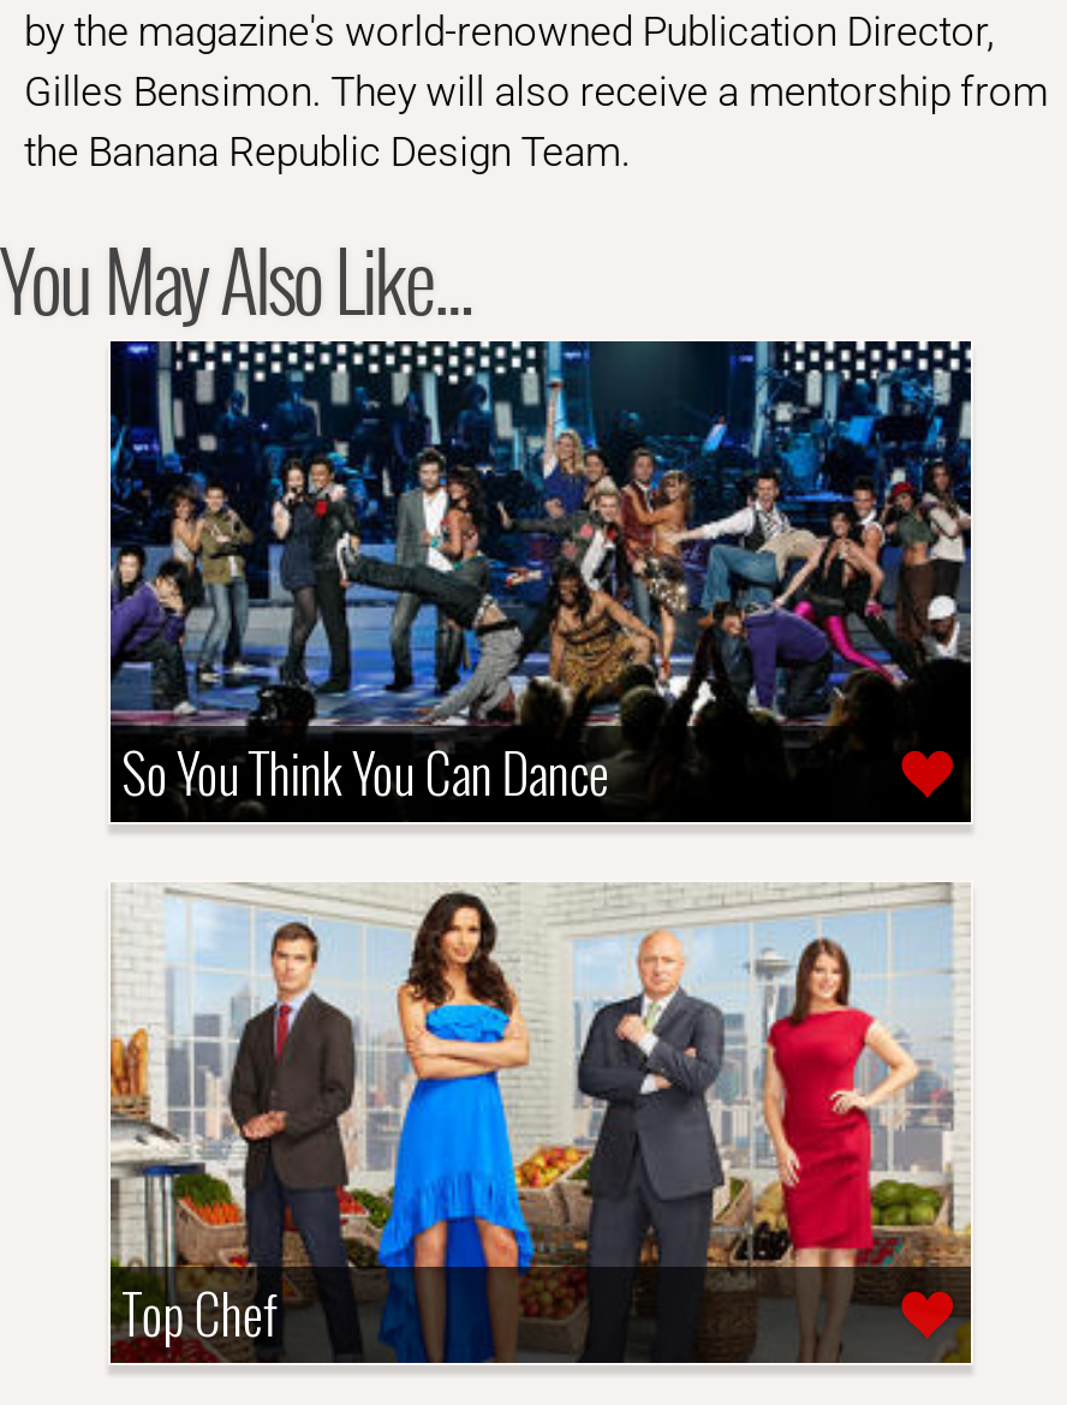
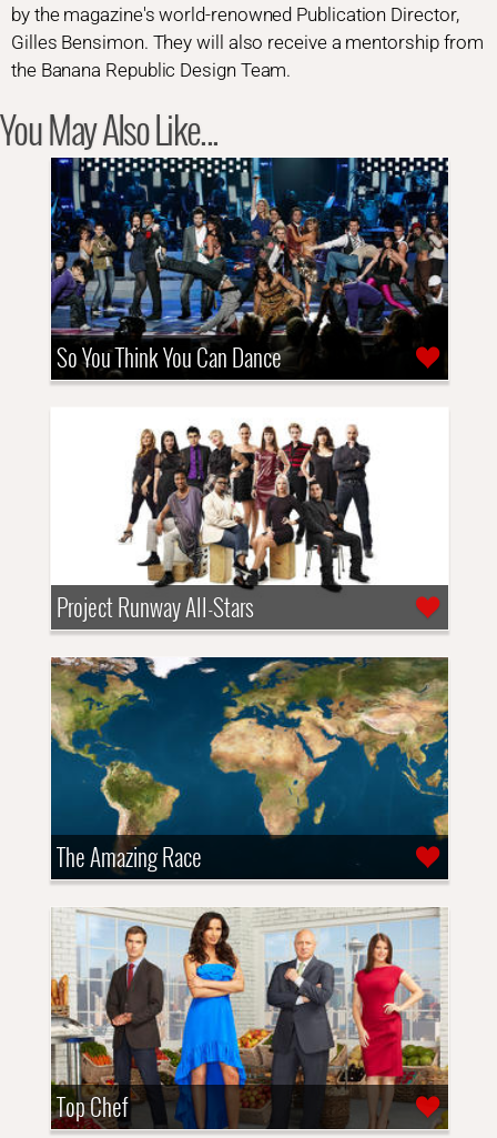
none -> [50,656,449,874] [image] | The Amazing Race
none -> [56,423,448,630] [image] | Project Runway All-Stars

